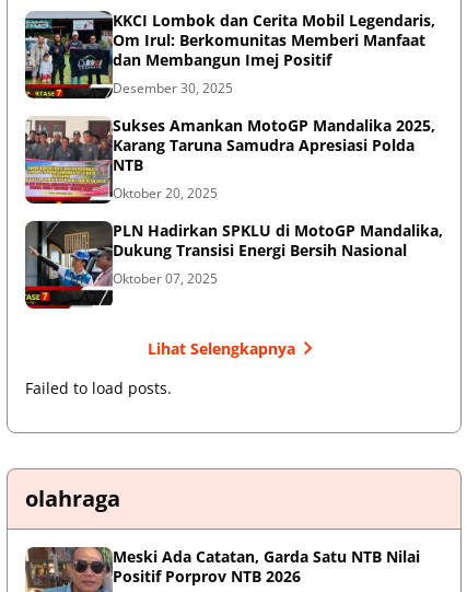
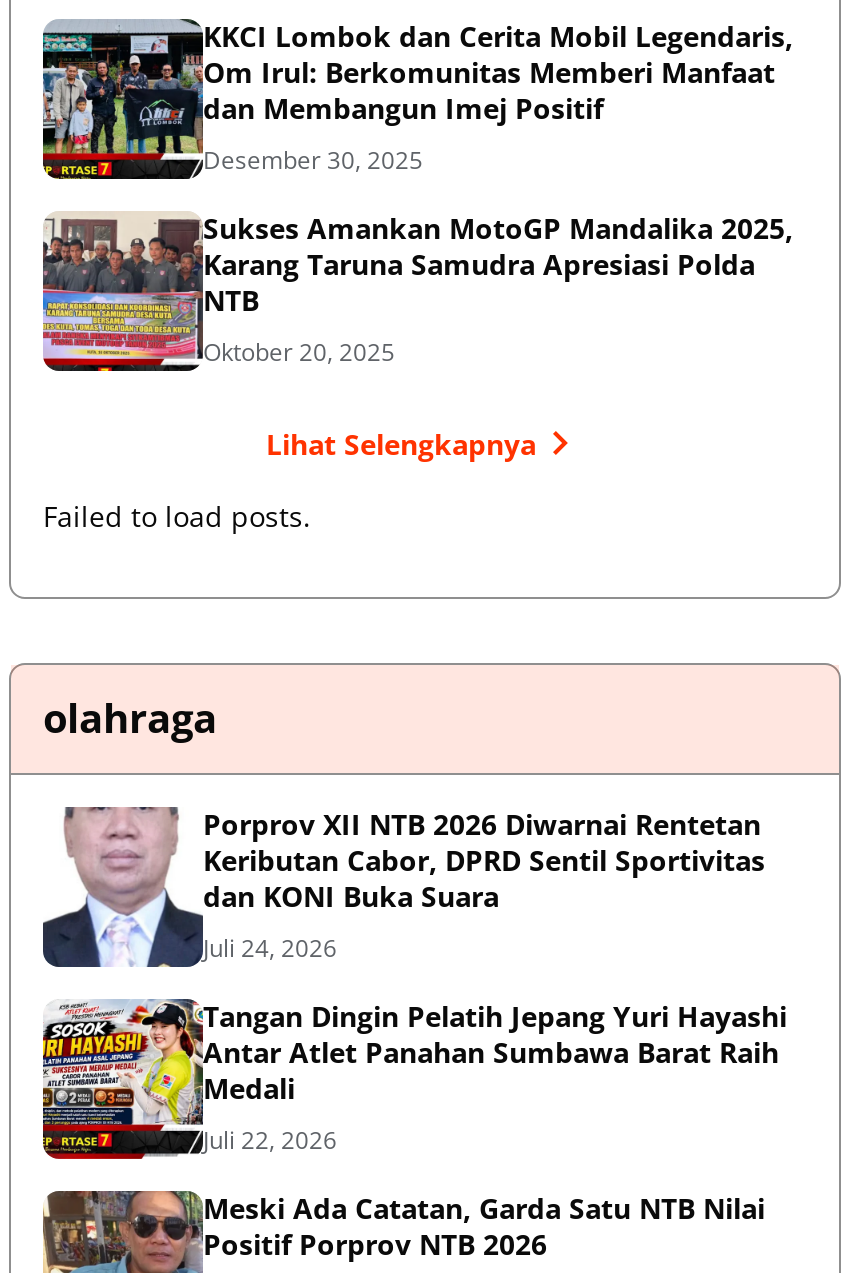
[24,220,443,310] [image] | PLN Hadirkan SPKLU di MotoGP Mandalika, | Dukung Transisi Energi Bersih Nasional | Oktober 07, 2025 -> none
moved [25,338,295,514] -> [43,425,536,746]: Lihat Selengkapnya | Failed to load posts. | olahraga
none -> [41,806,787,1158] [image] | Porprov XII NTB 2026 Diwarnai Rentetan | Keributan Cabor, DPRD Sentil Sportivitas | dan KONI Buka Suara | Juli 24, 2026 | Tangan Dingin Pelatih Jepang Yuri Hayashi | Antar Atlet Panahan Sumbawa Barat Raih | Medali | Juli 22, 2026
none -> [41,997,175,1159] [image]

